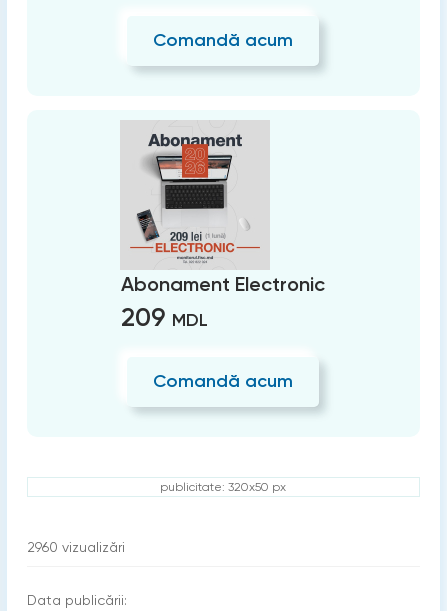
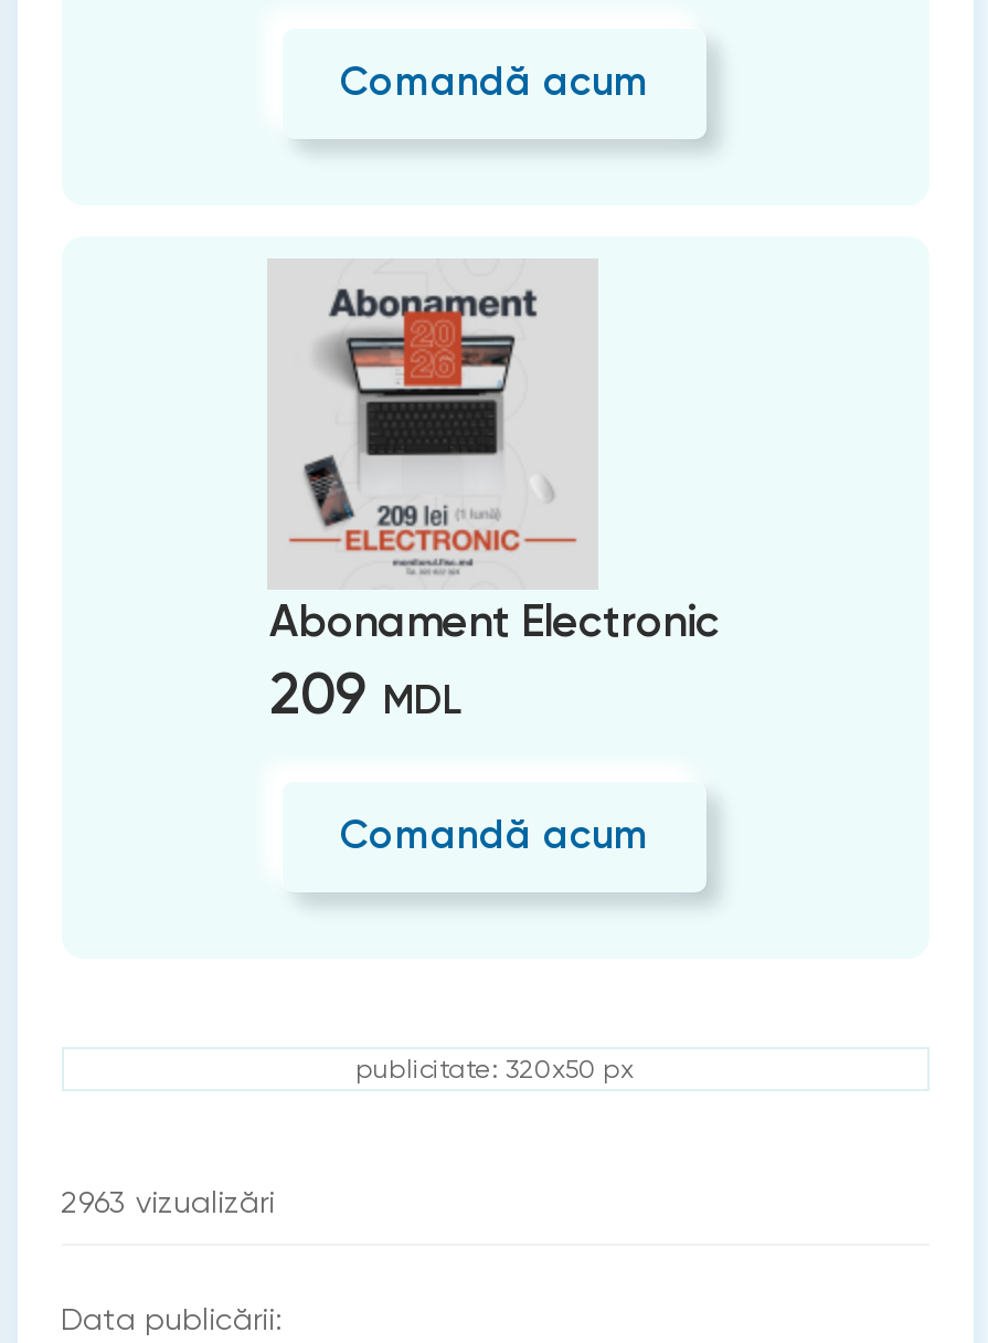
[26,539,124,555] 2960 vizualizări -> [61,1183,275,1219] 2963 vizualizări

